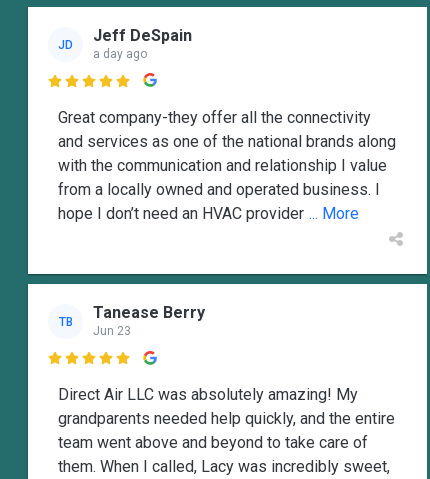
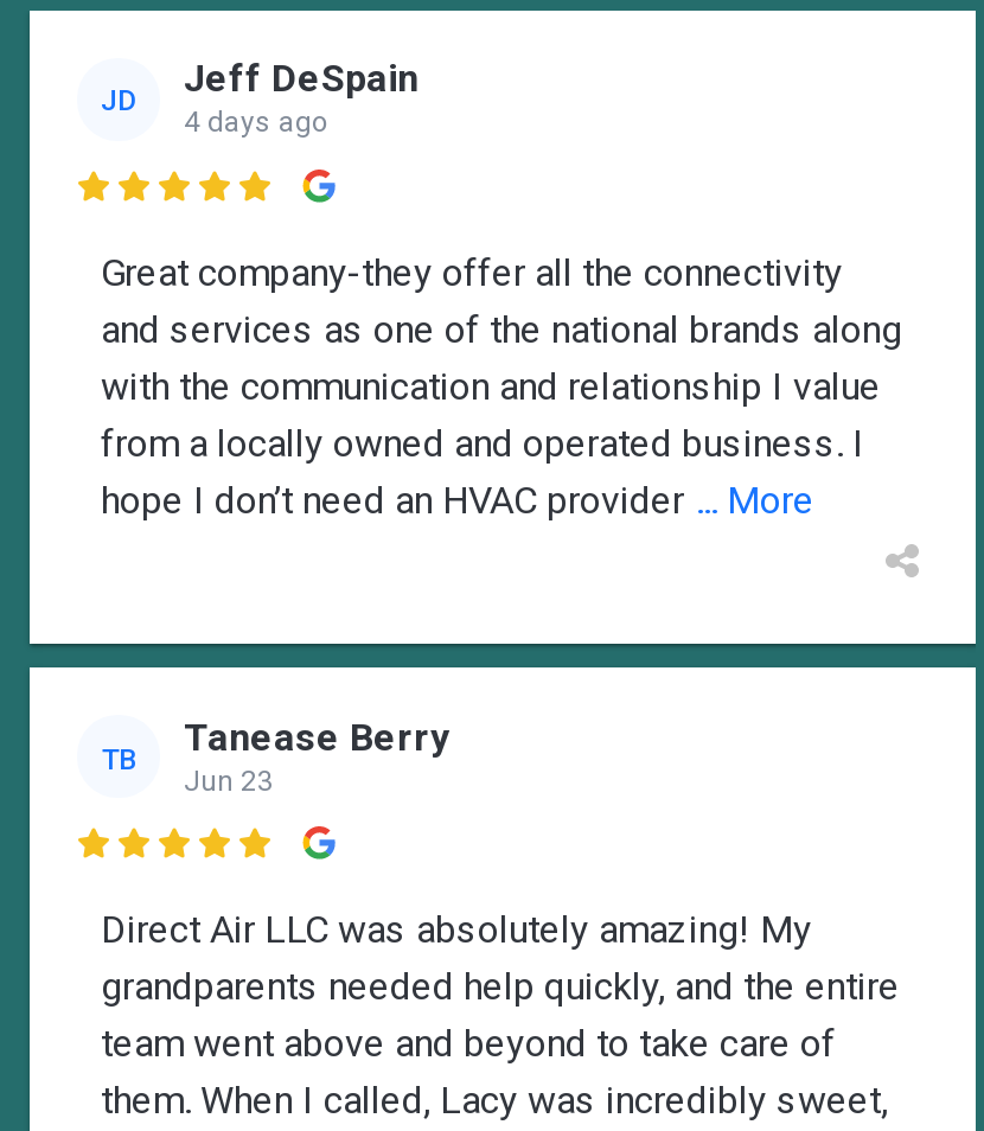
[93,47,147,61] a day ago -> [184,107,328,140] 4 days ago

